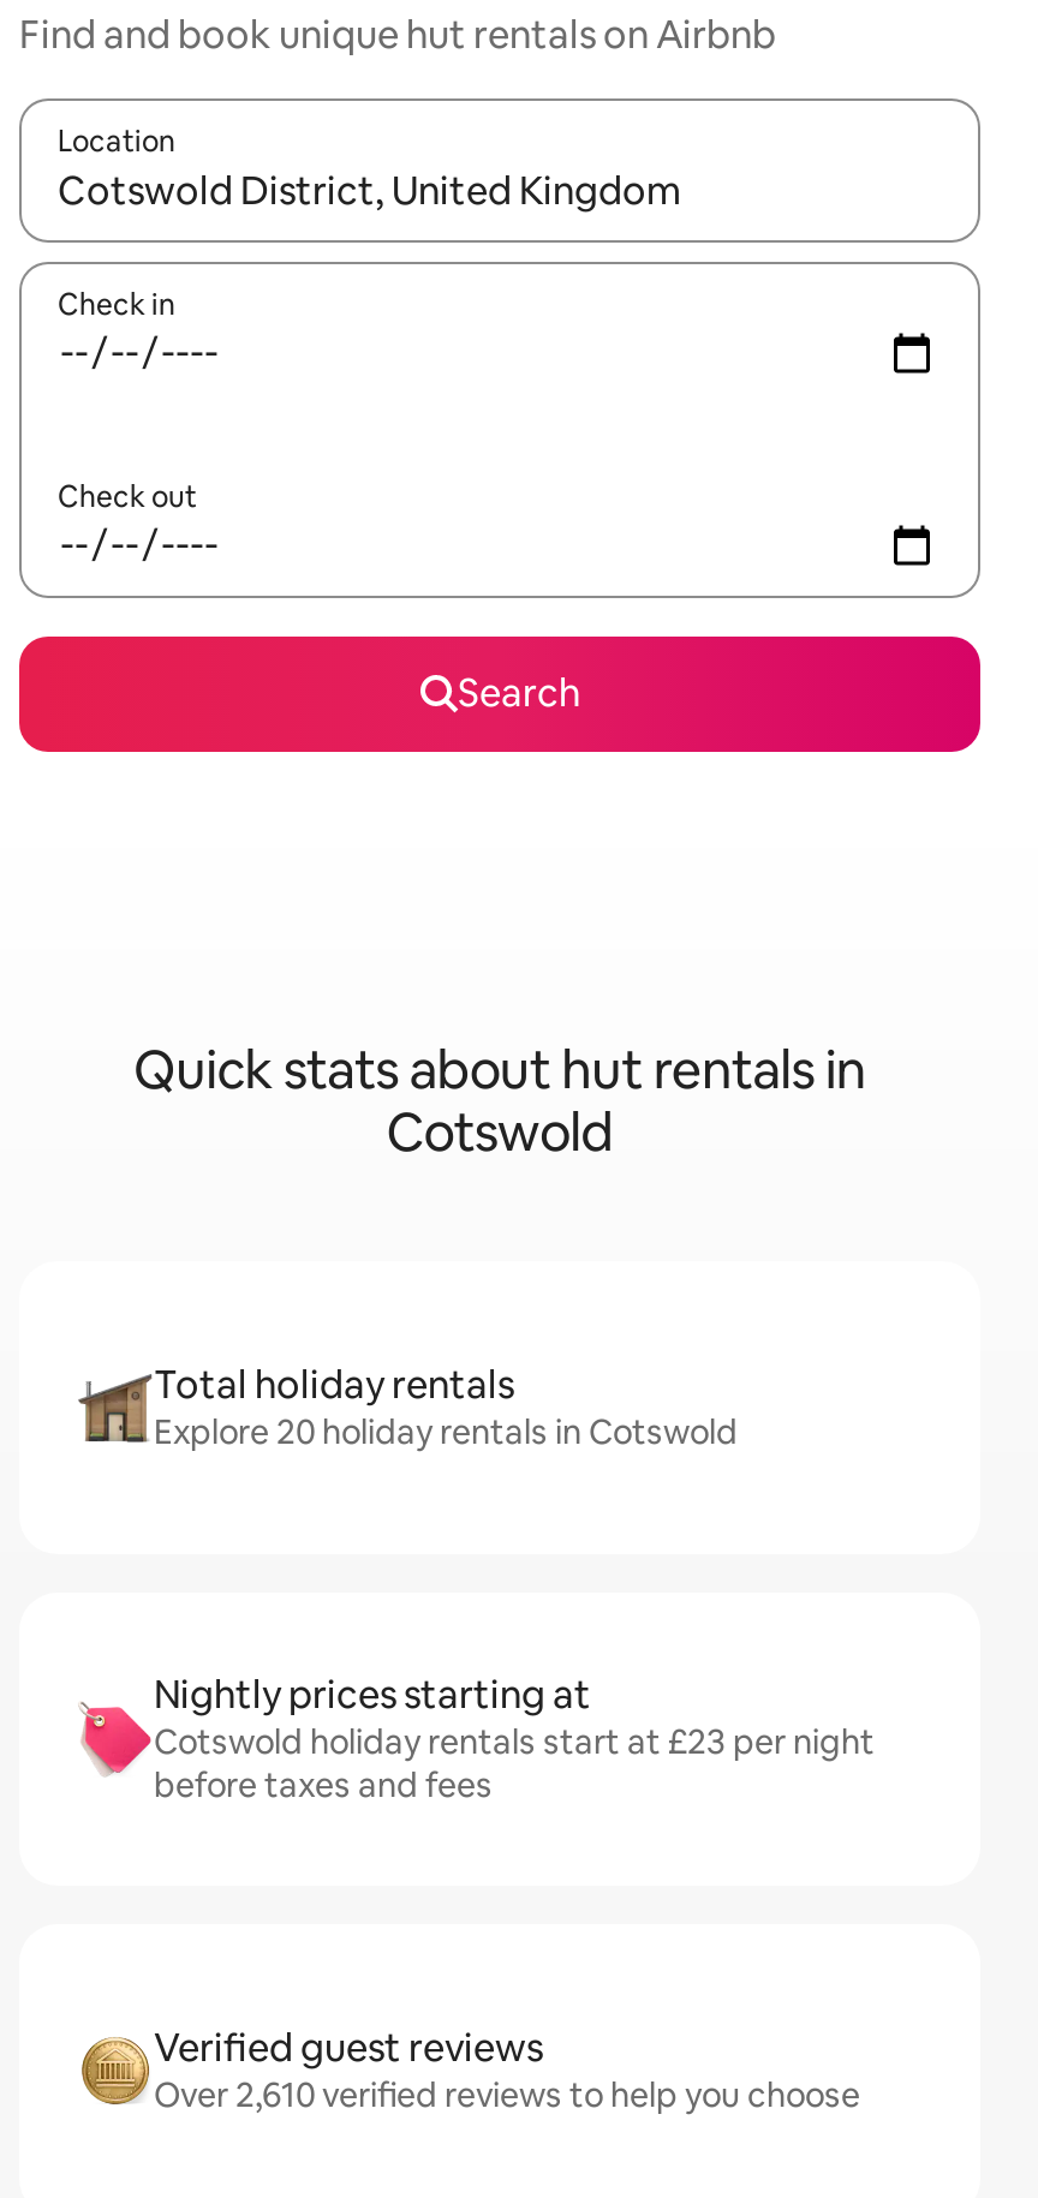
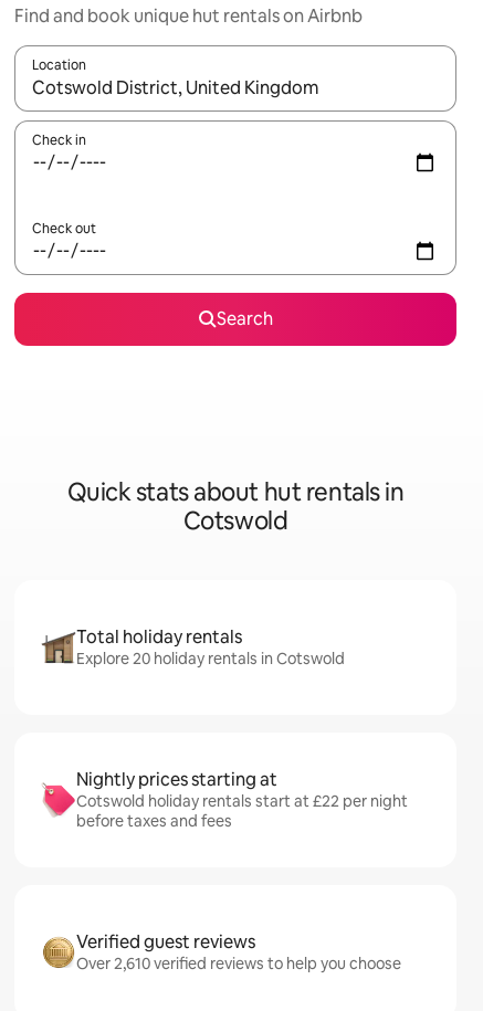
[154,1720,875,1763] Cotswold holiday rentals start at £23 per night -> [76,791,408,811] Cotswold holiday rentals start at £22 per night

